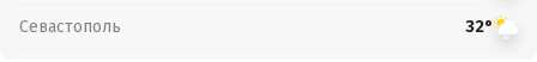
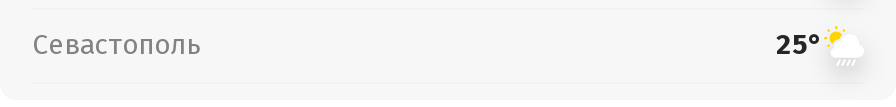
[465,17,494,37] 32° -> [776,28,824,62] 25°

